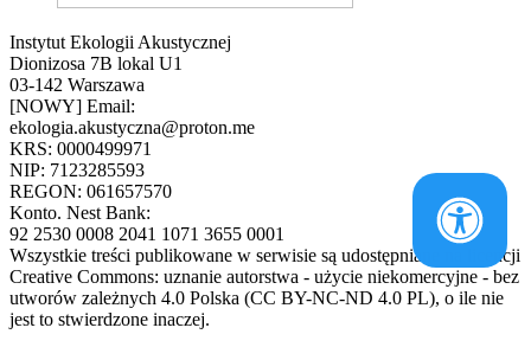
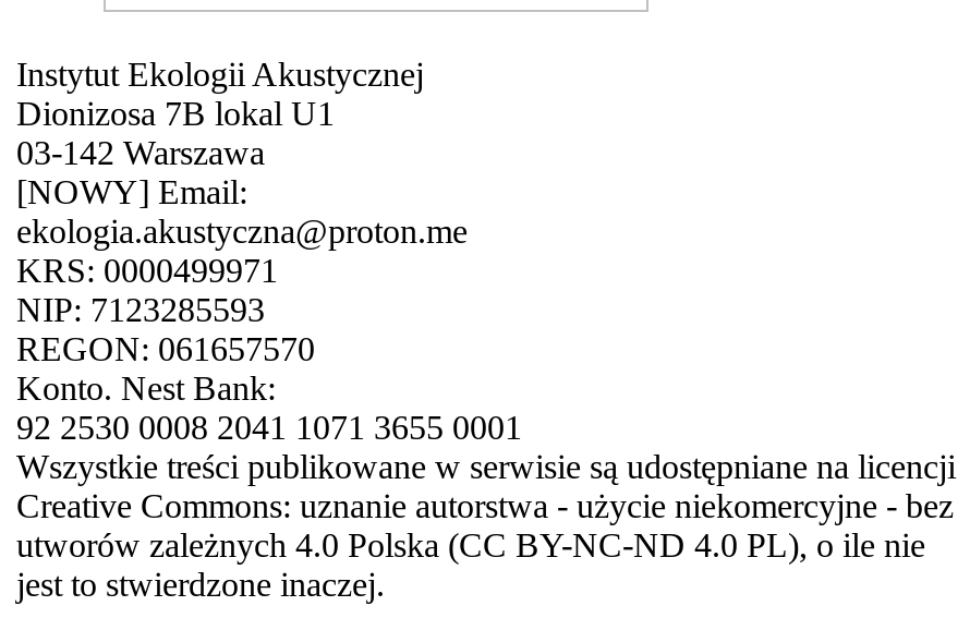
[411,172,508,243] [image] -> none

